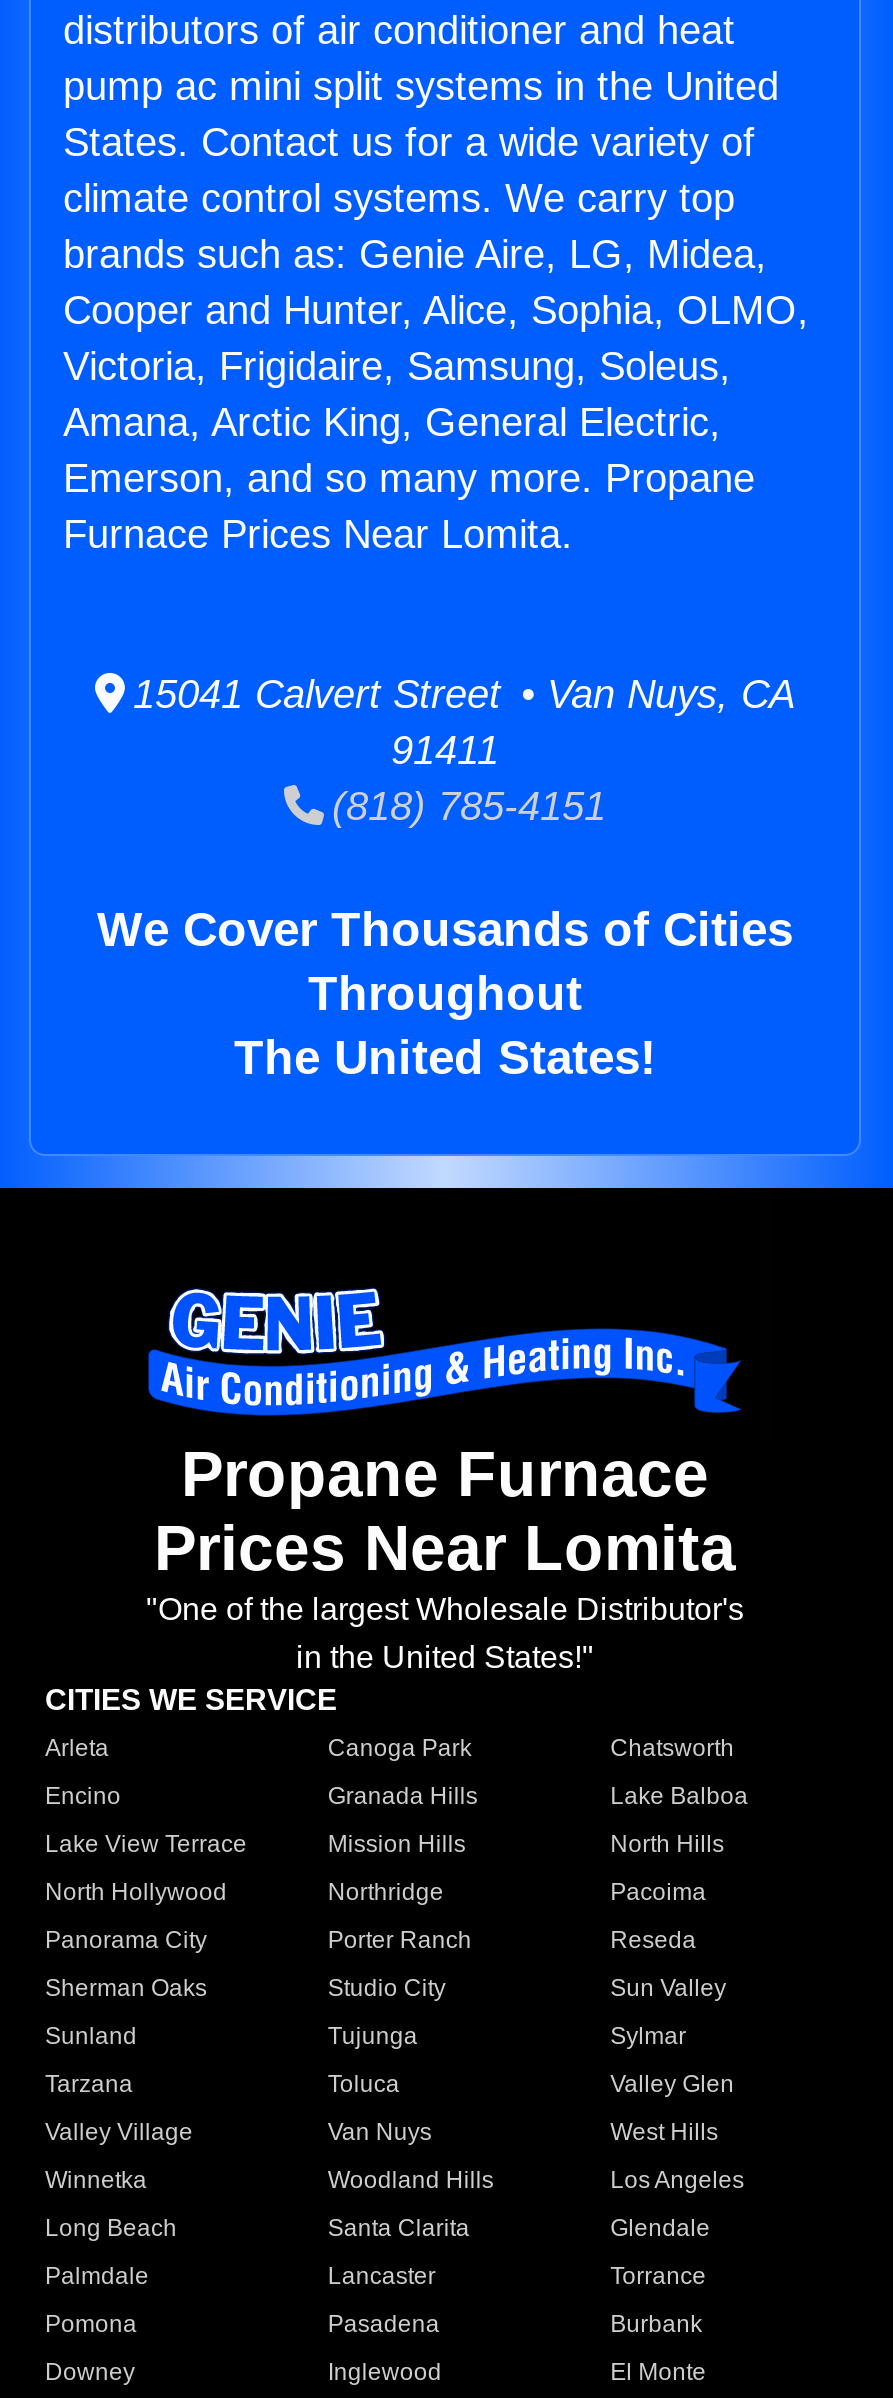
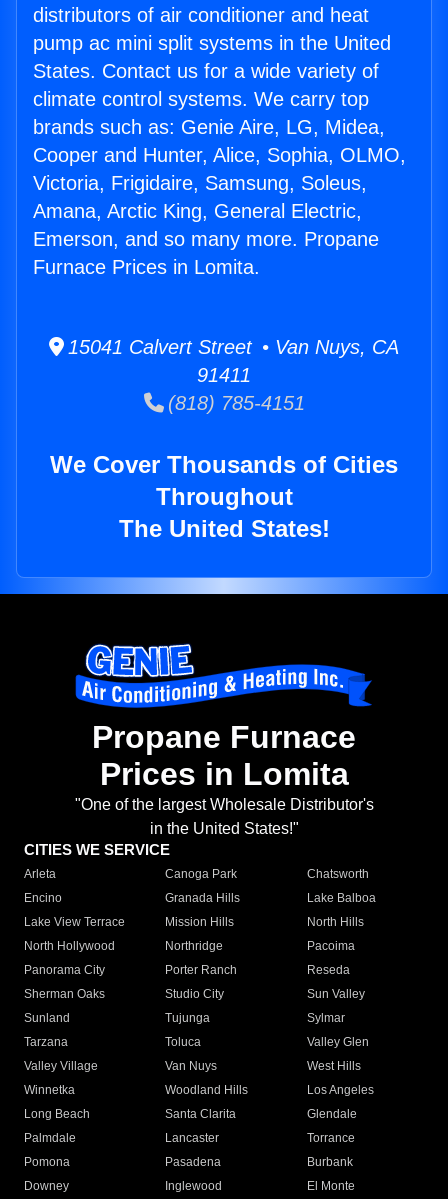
[63,512,573,556] Furnace Prices Near Lomita. -> [33,256,260,278] Furnace Prices in Lomita.
[154,1513,736,1585] Prices Near Lomita -> [99,756,348,792] Prices in Lomita

